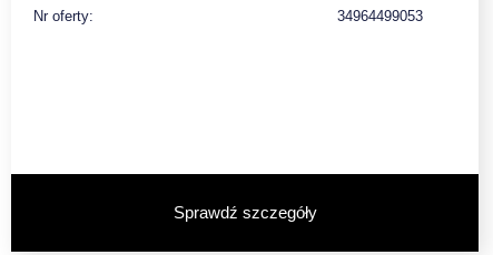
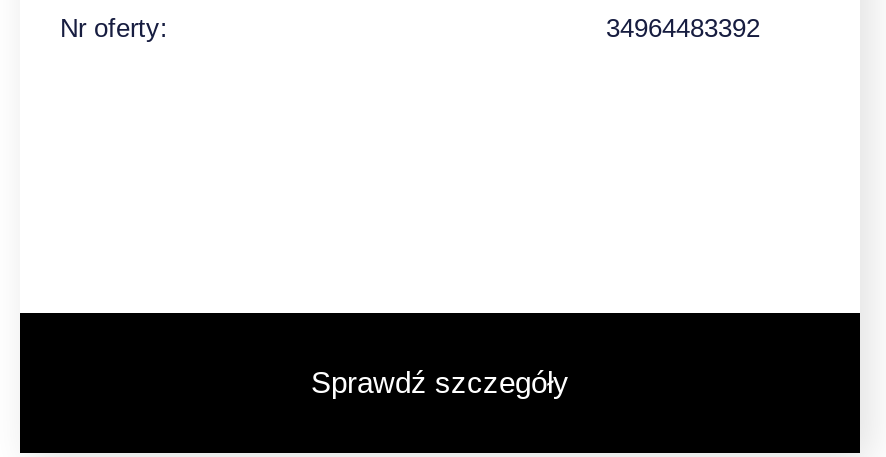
[337,8,423,24] 34964499053 -> [606,13,760,43] 34964483392

